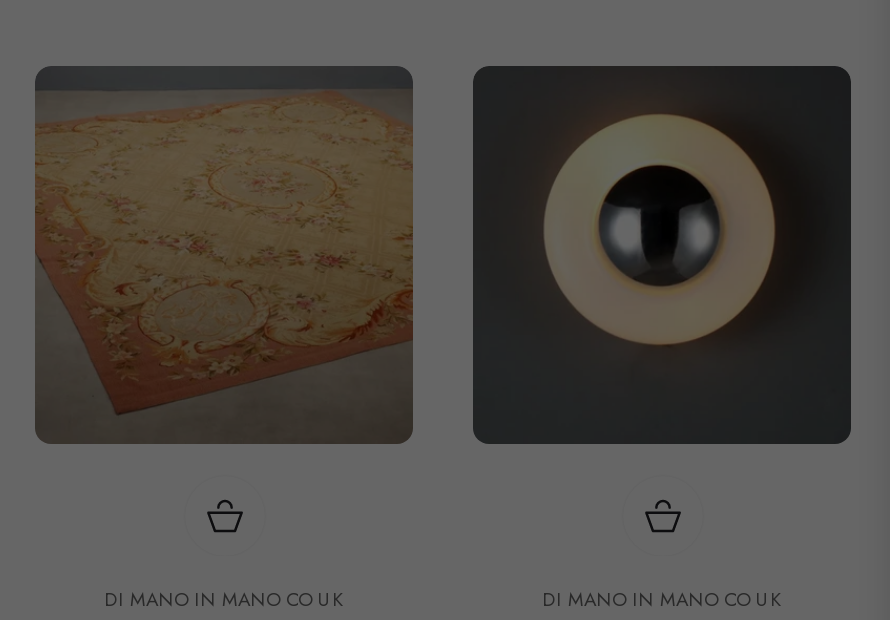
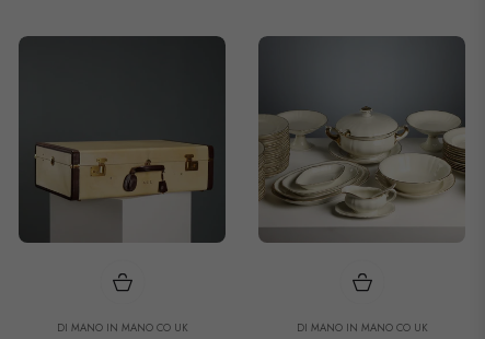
[33,66,415,444] [image] -> [18,37,227,243] [image]
[473,66,853,444] [image] -> [258,36,465,243] [image]

